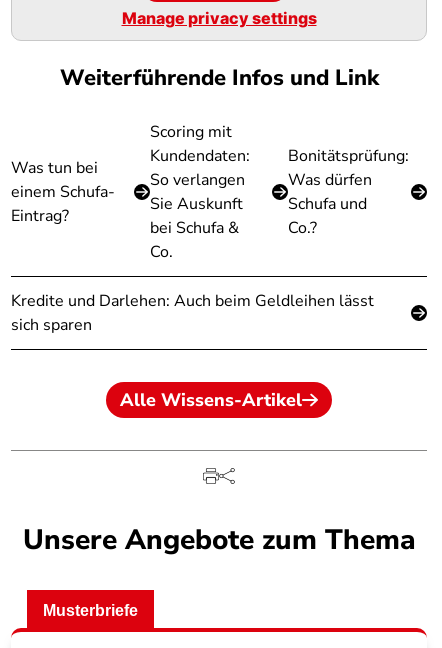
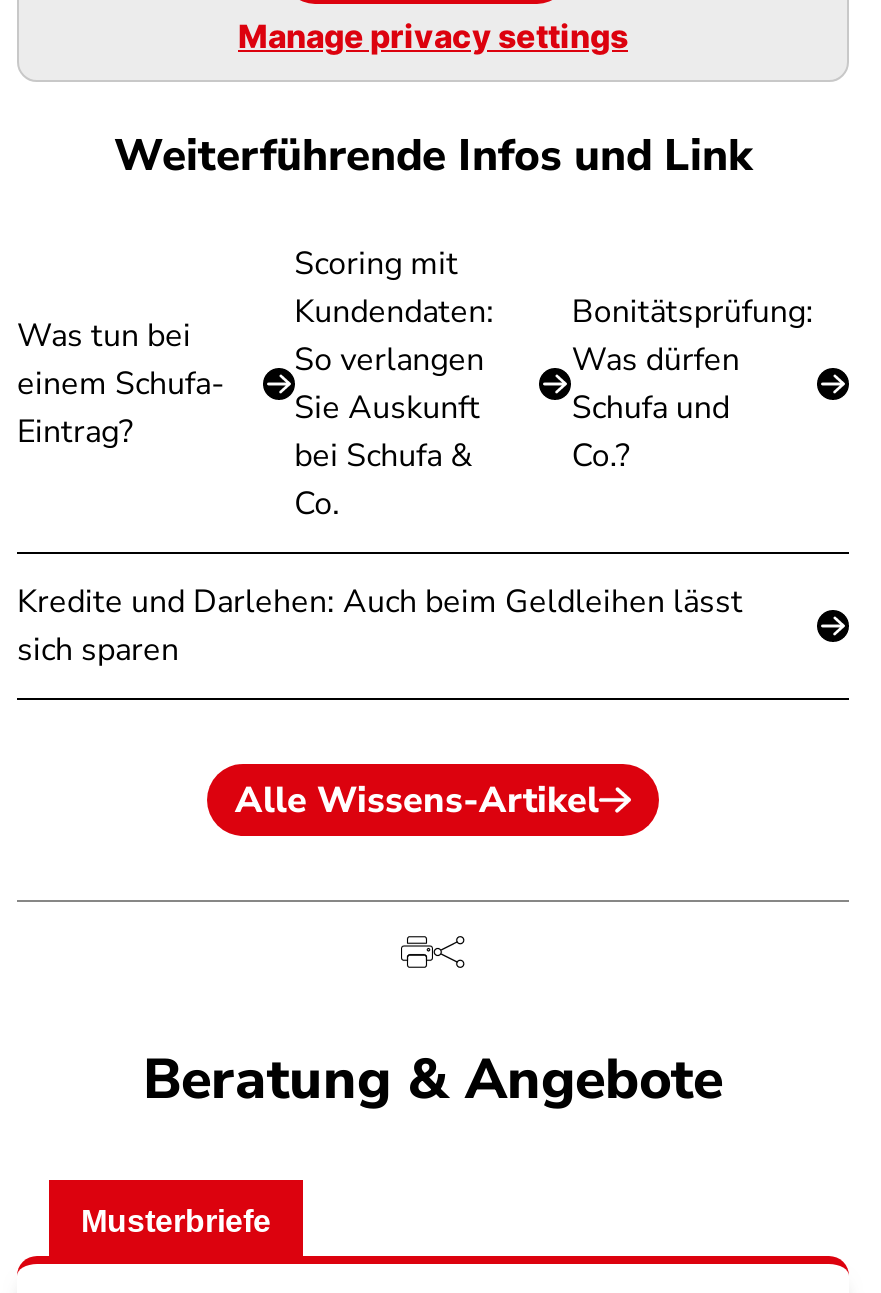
[22,521,415,559] Unsere Angebote zum Thema -> [143,1042,723,1118] Beratung & Angebote

